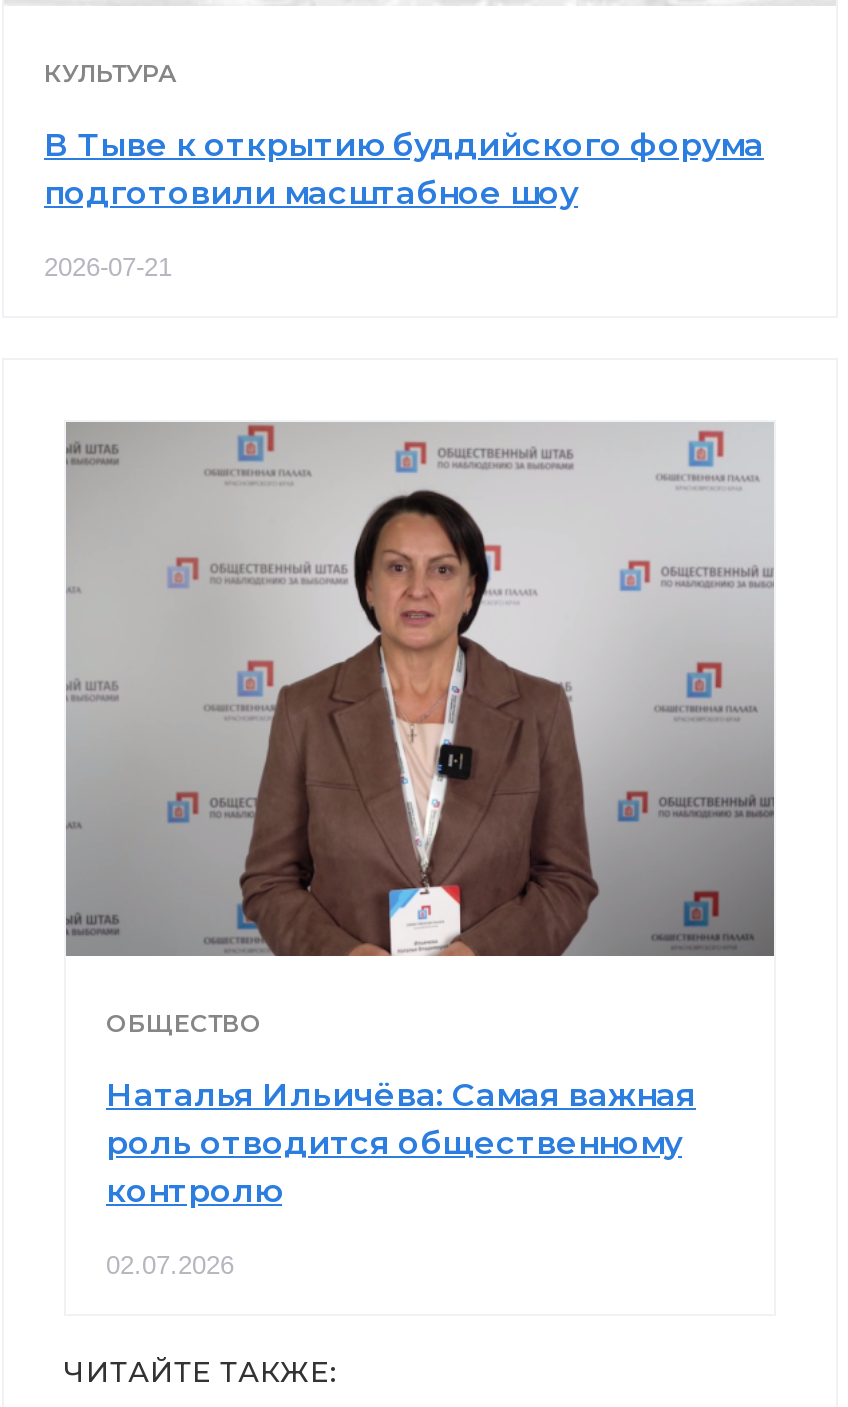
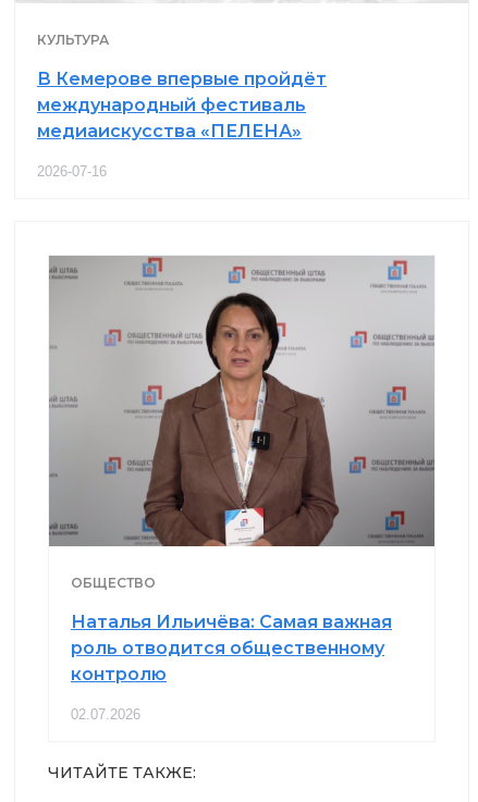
[44,126,764,212] В Тыве к открытию буддийского форума | подготовили масштабное шоу -> [37,69,327,141] В Кемерове впервые пройдёт | международный фестиваль | медиаискусства «ПЕЛЕНА»
[44,252,172,282] 2026-07-21 -> [37,163,107,180] 2026-07-16

